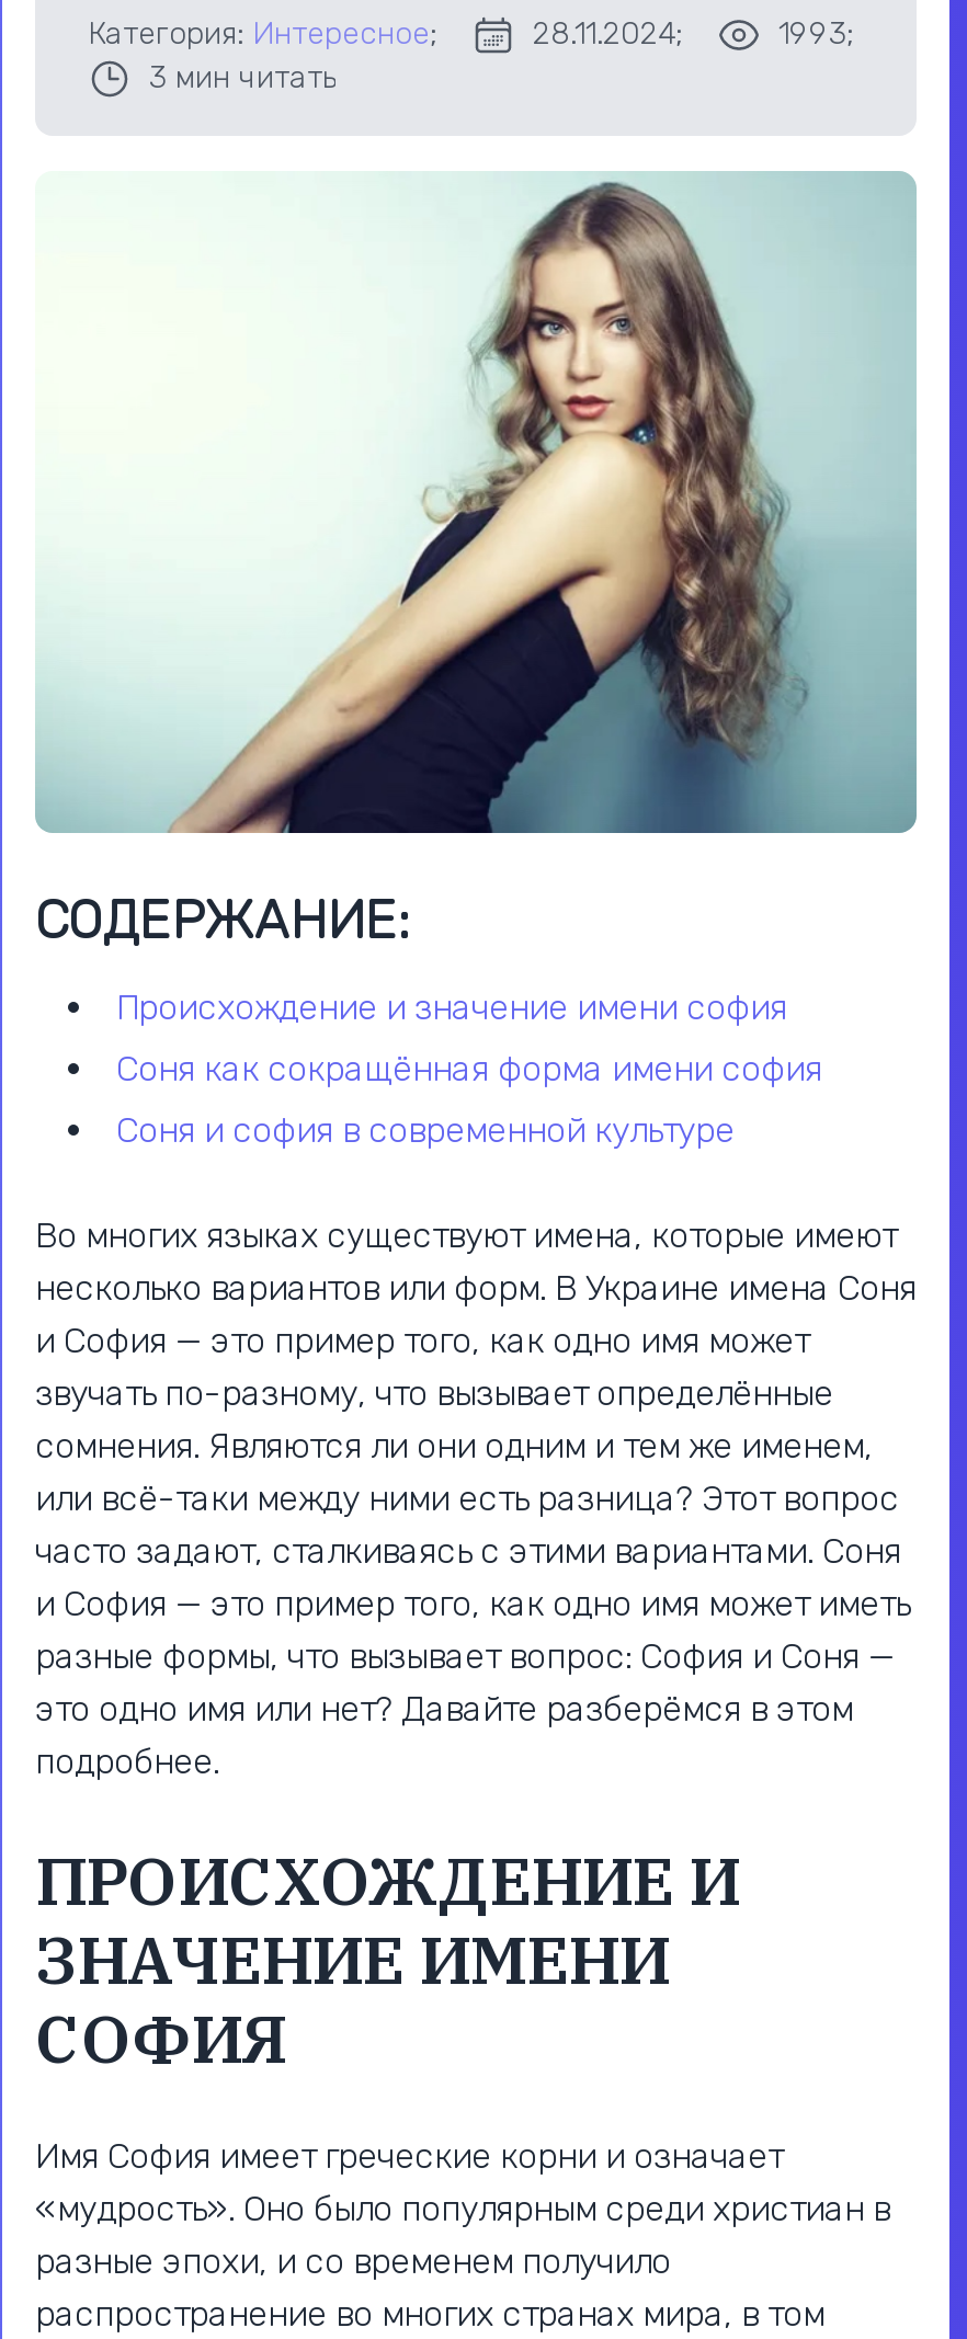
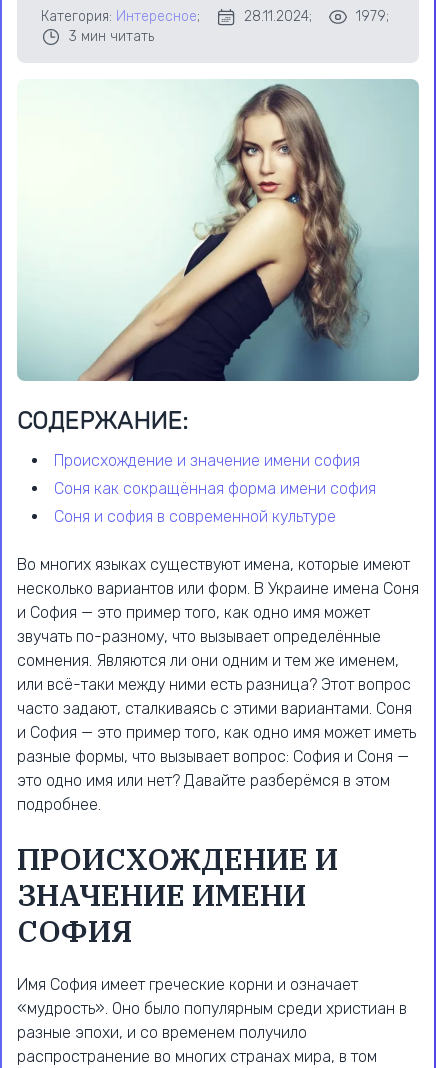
[778,15,853,53] 1993; -> [356,8,389,25] 1979;

